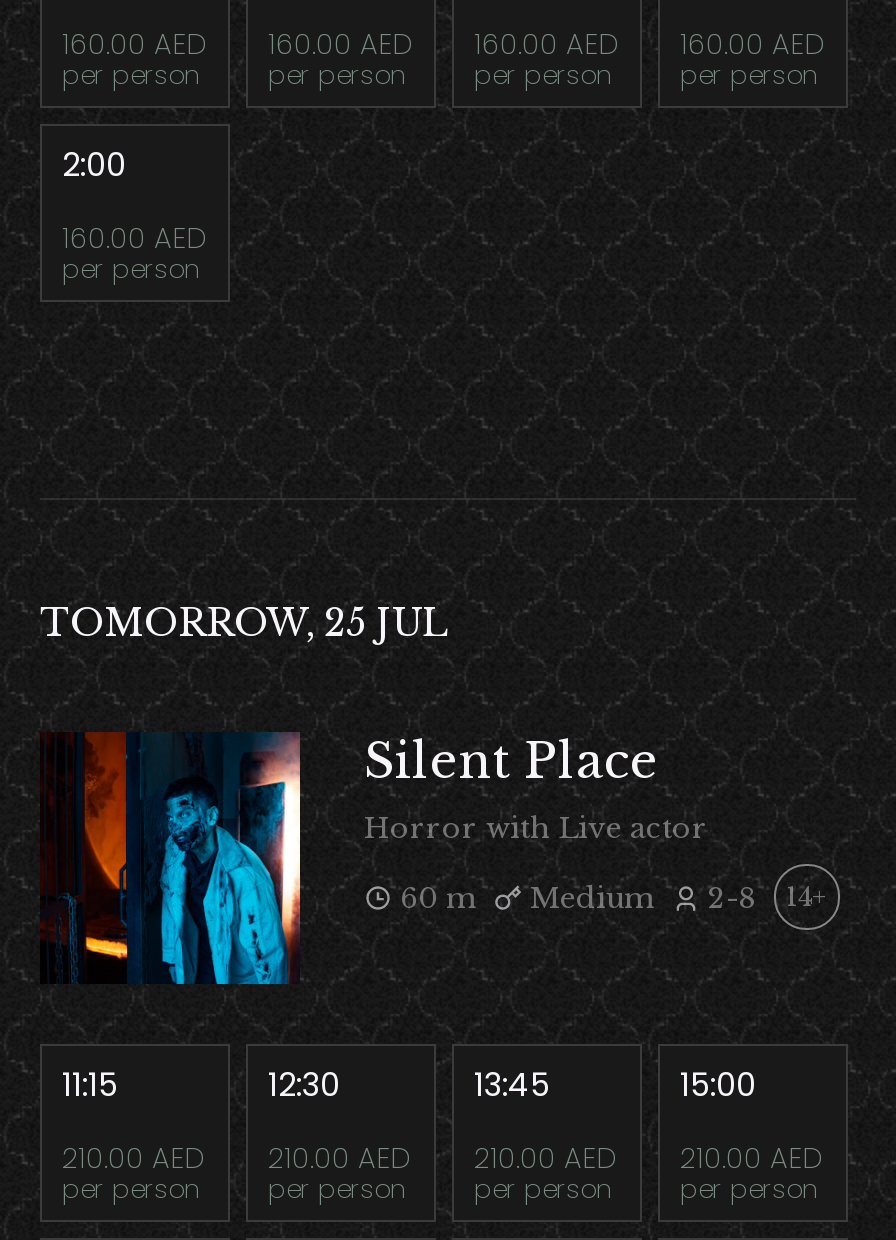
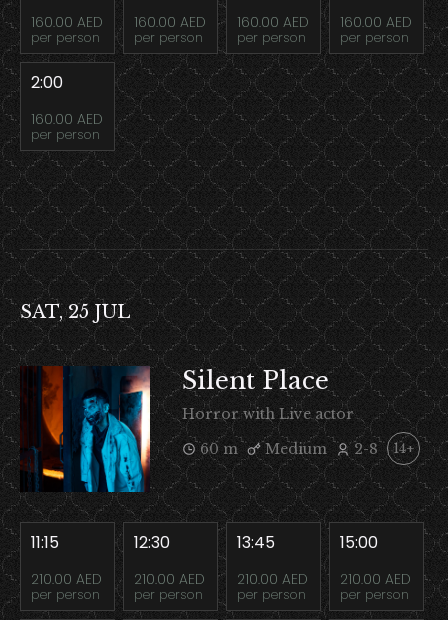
[40,602,448,646] TOMORROW, 25 JUL -> [20,301,130,323] SAT, 25 JUL

